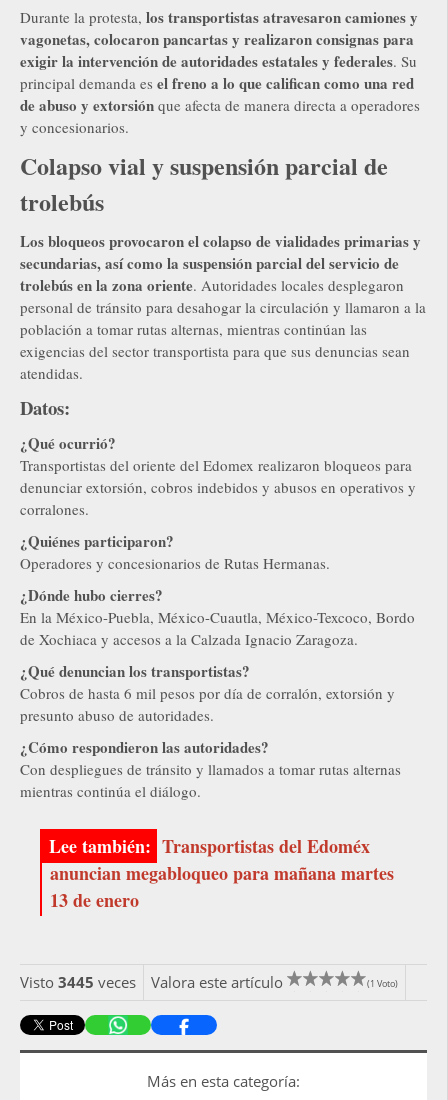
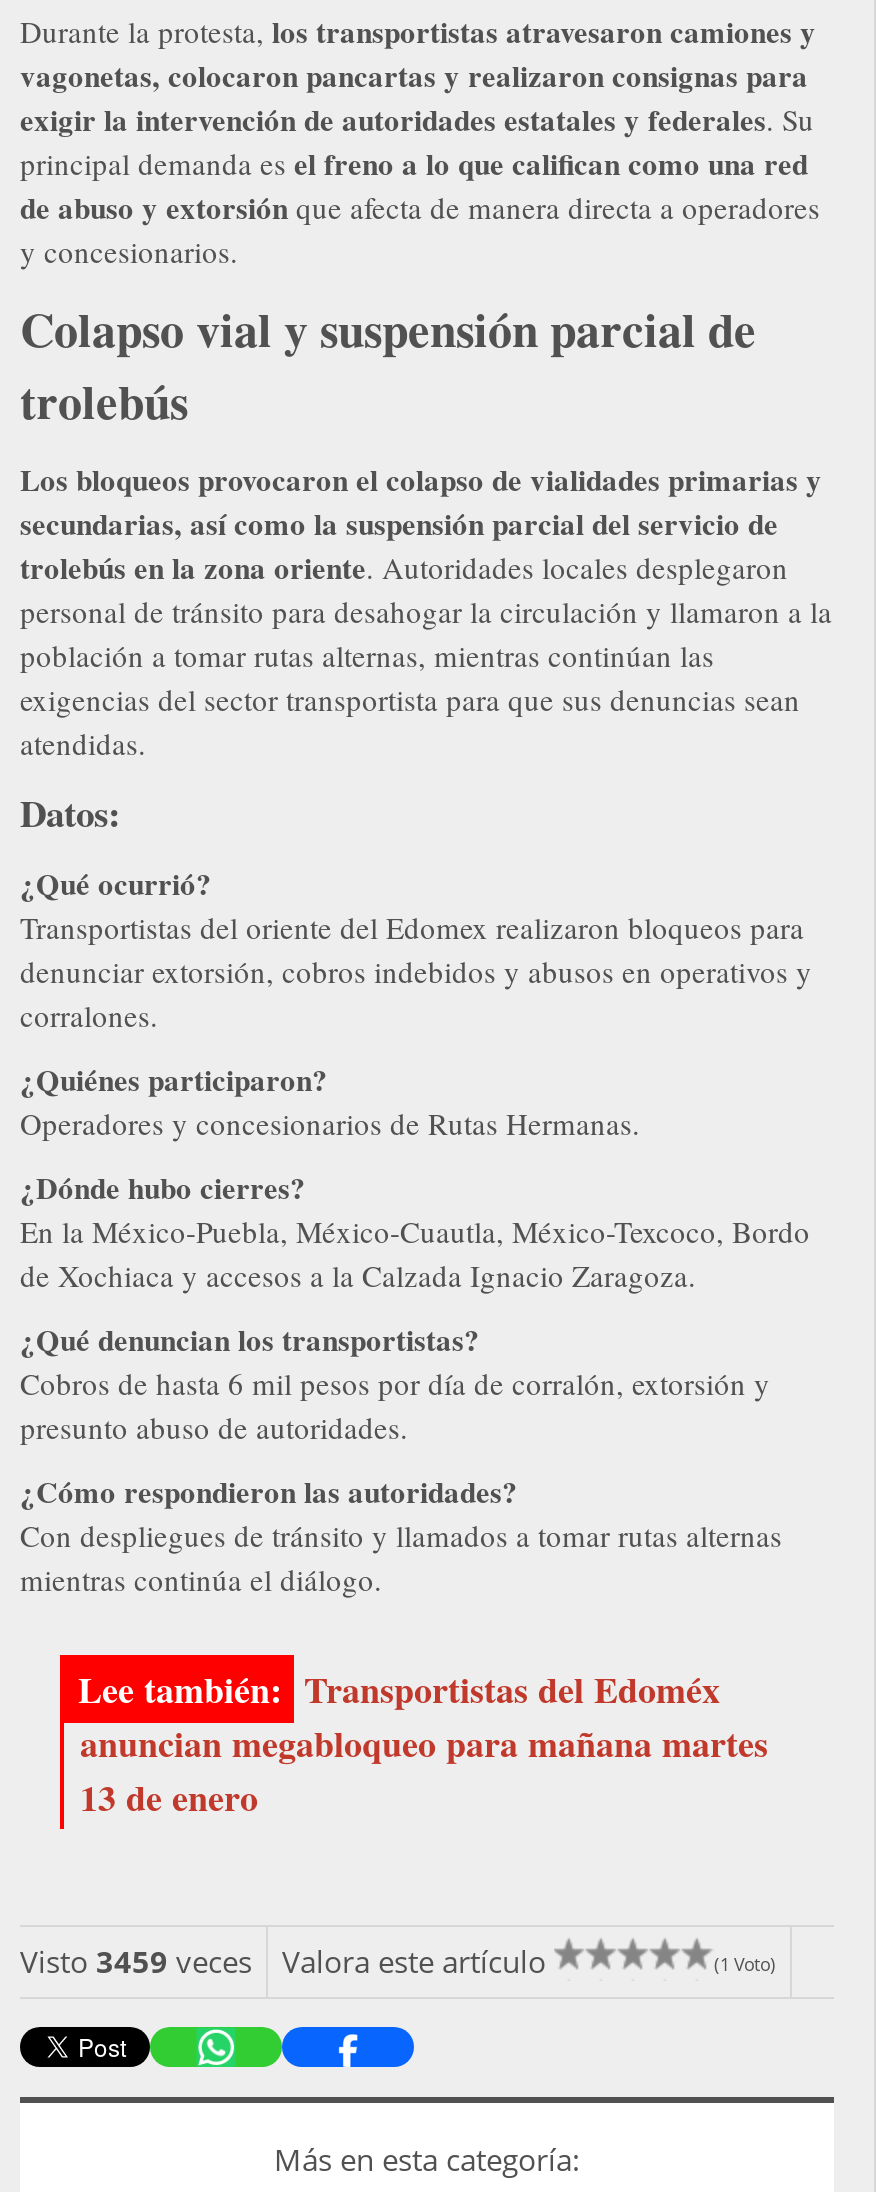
[20,972,283,992] Visto 3445 veces Valora este artículo -> [20,1941,546,1981] Visto 3459 veces Valora este artículo

